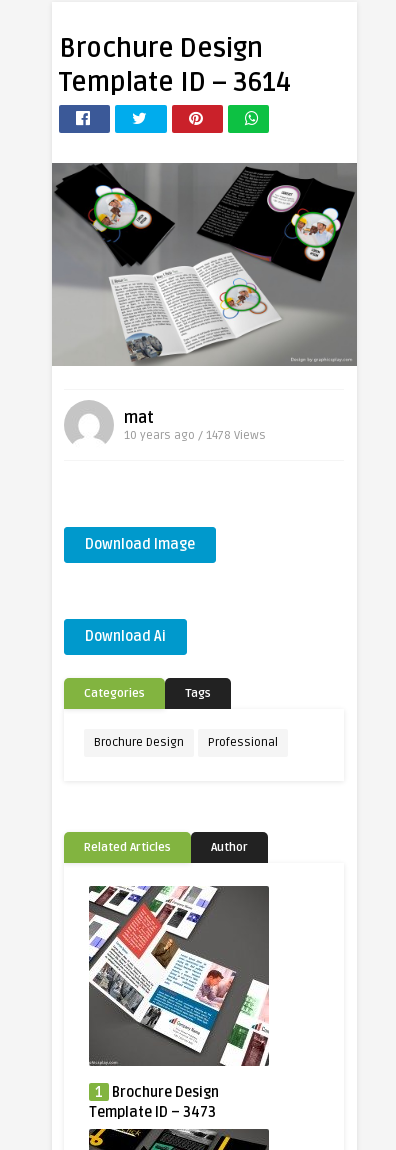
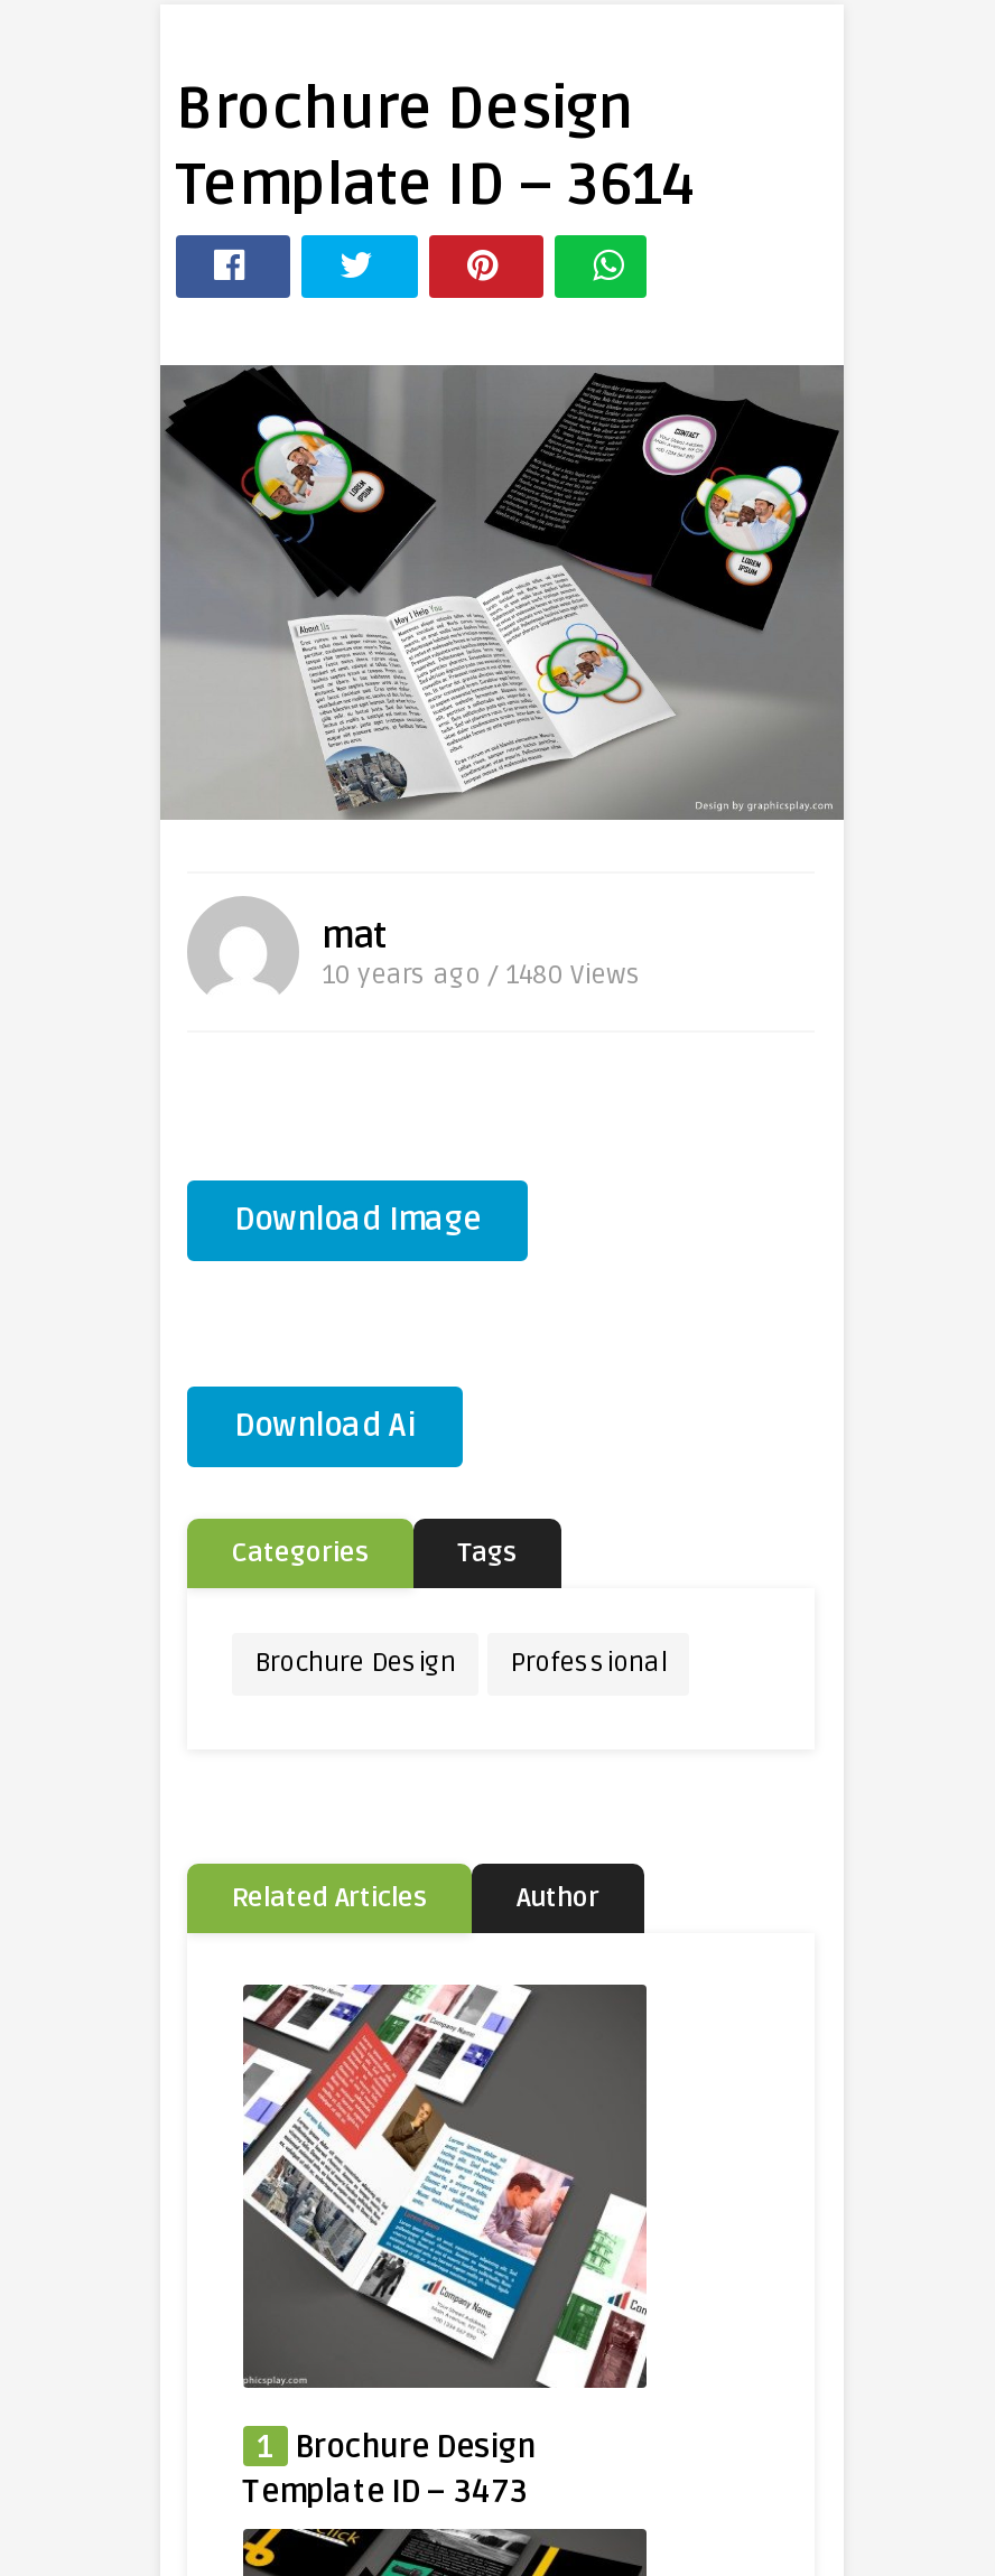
[124,428,266,443] 10 years ago / 1478 Views -> [322,959,642,993] 10 years ago / 1480 Views

